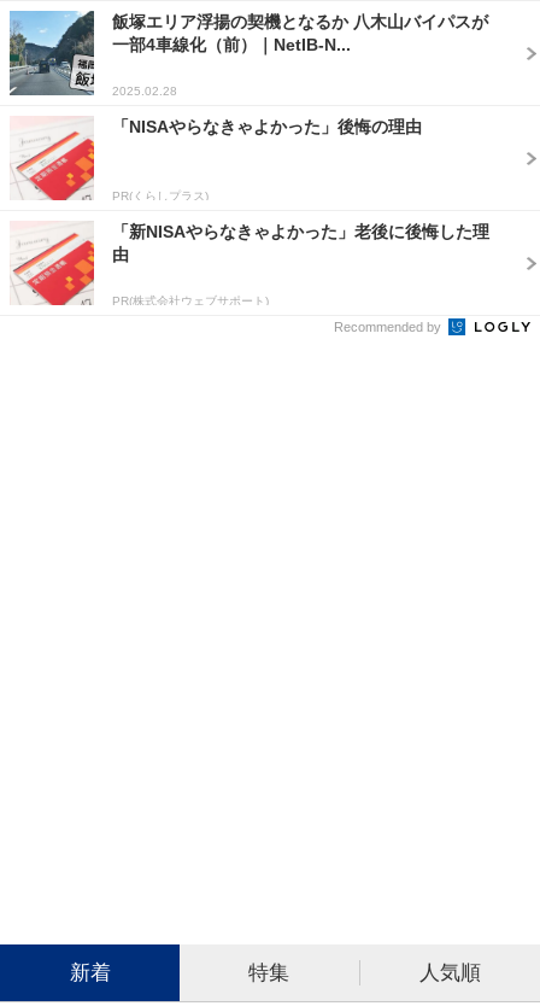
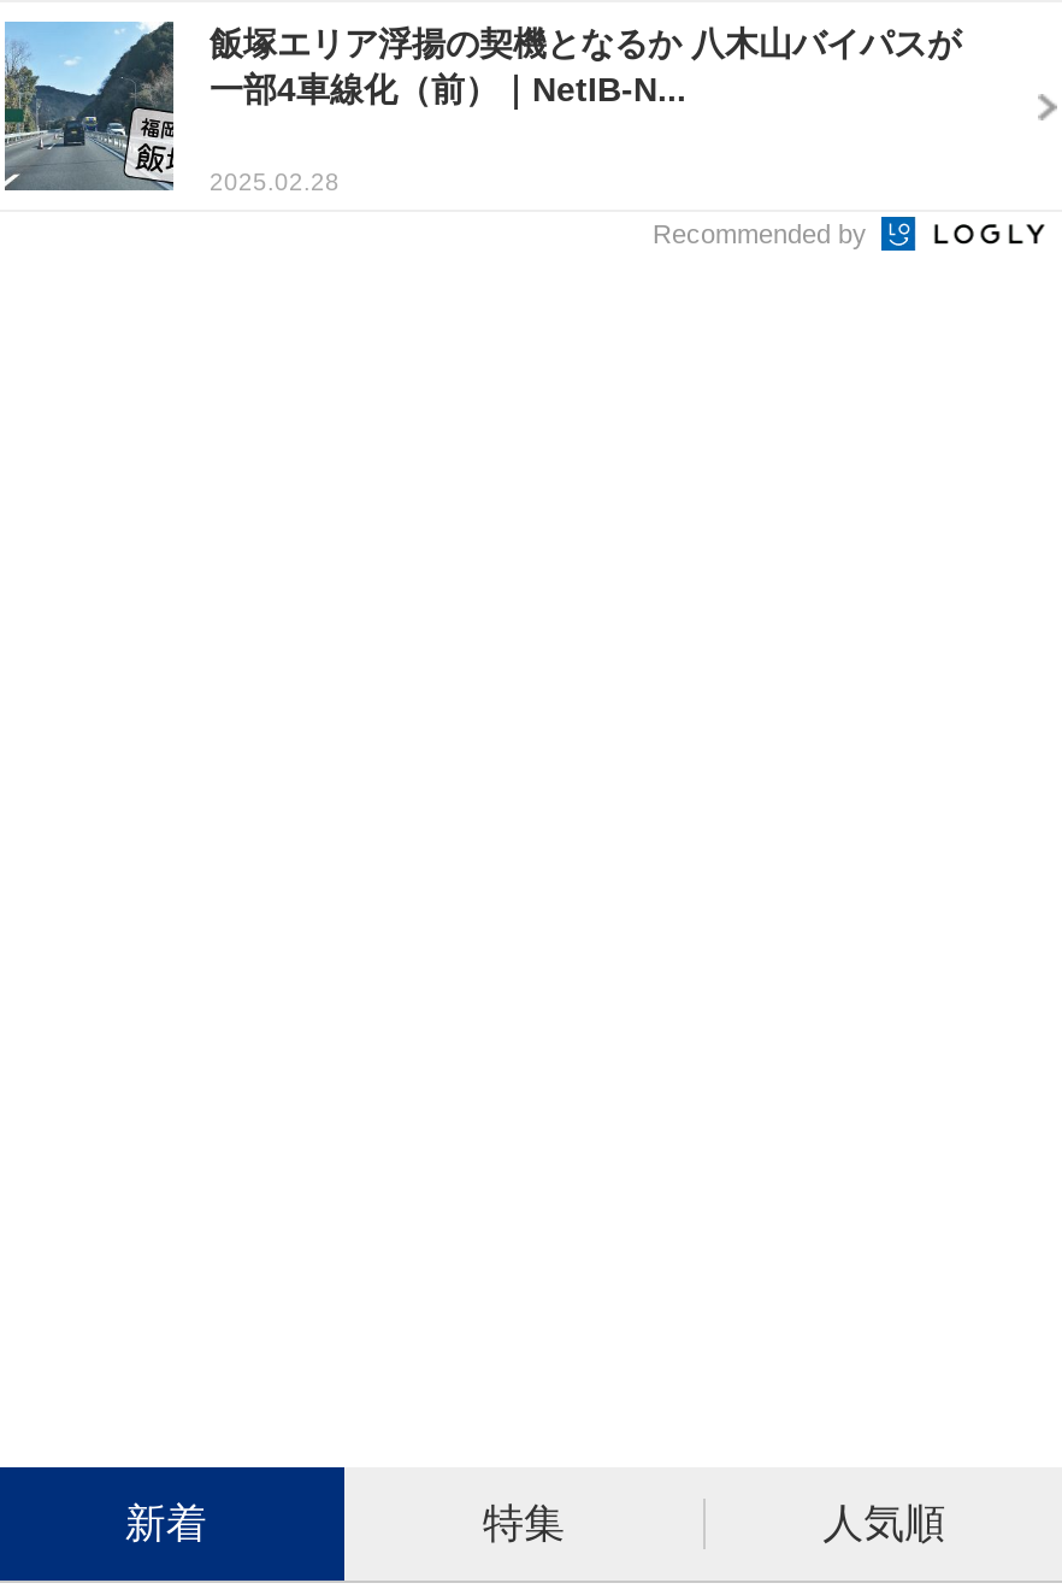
[16,117,422,201] [image] | 「NISAやらなきゃよかった」後悔の理由 -> none
[12,189,489,307] [image] | PR(くらしプラス) | 「新NISAやらなきゃよかった」老後に後悔した理 | 由 | PR(株式会社ウェブサポート) -> none

